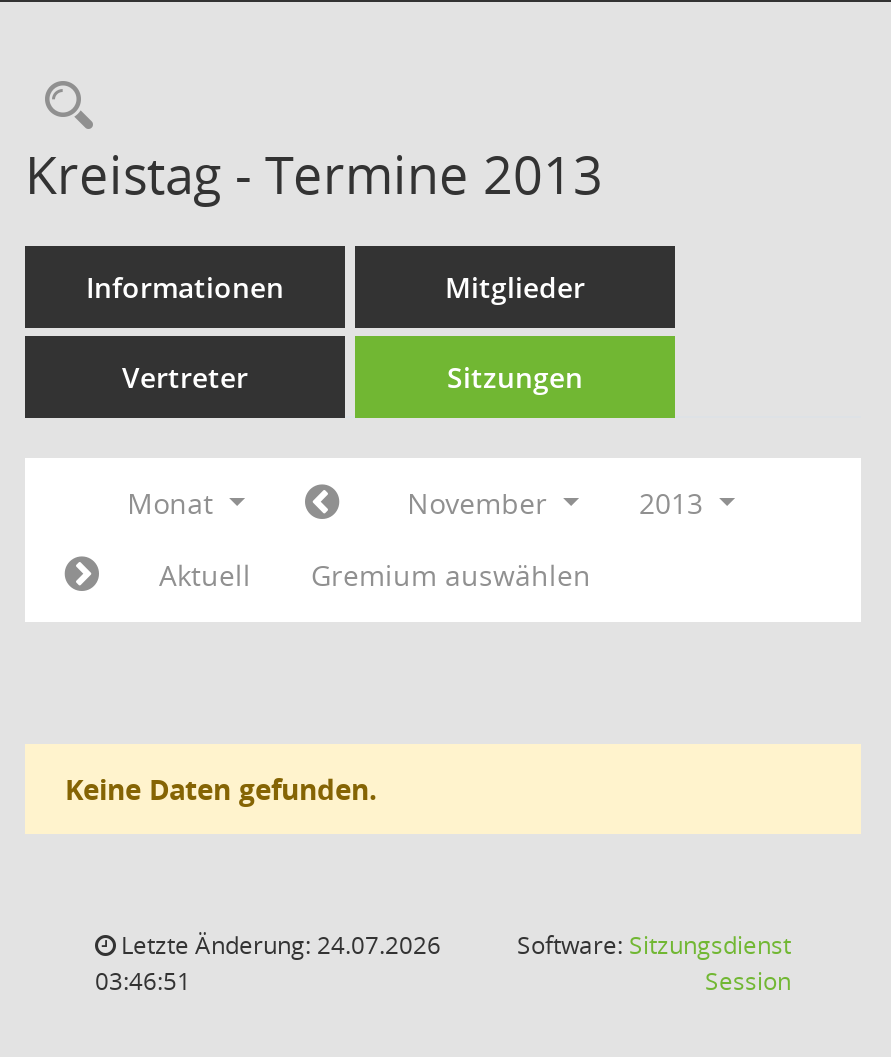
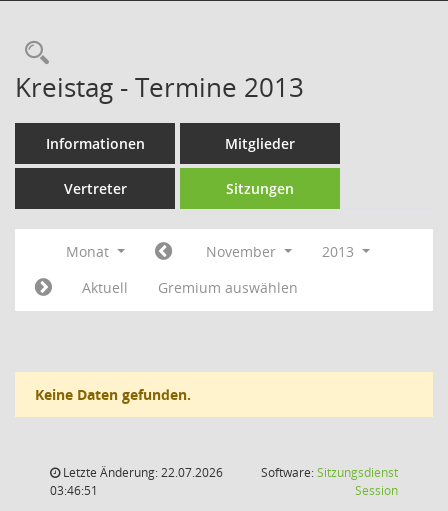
[115,928,441,962] Letzte Änderung: 24.07.2026 -> [60,464,223,481] Letzte Änderung: 22.07.2026

